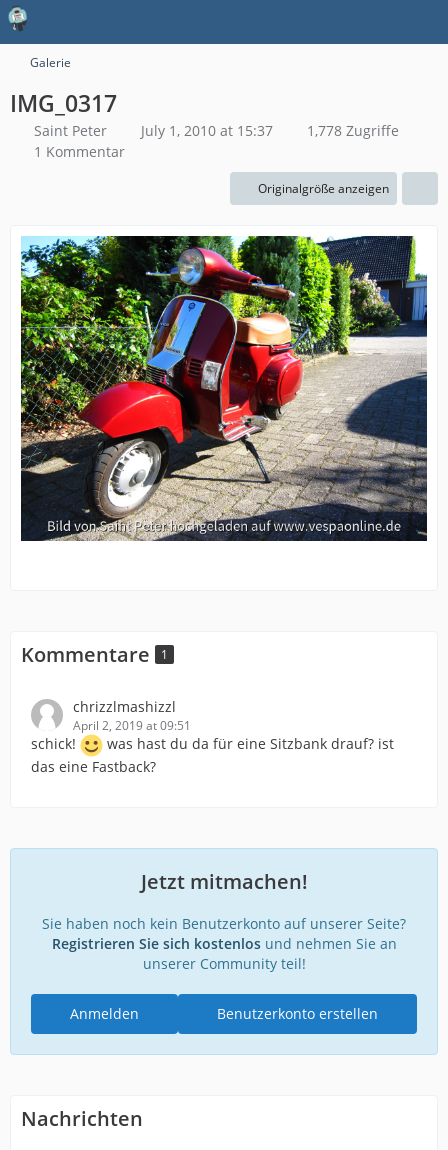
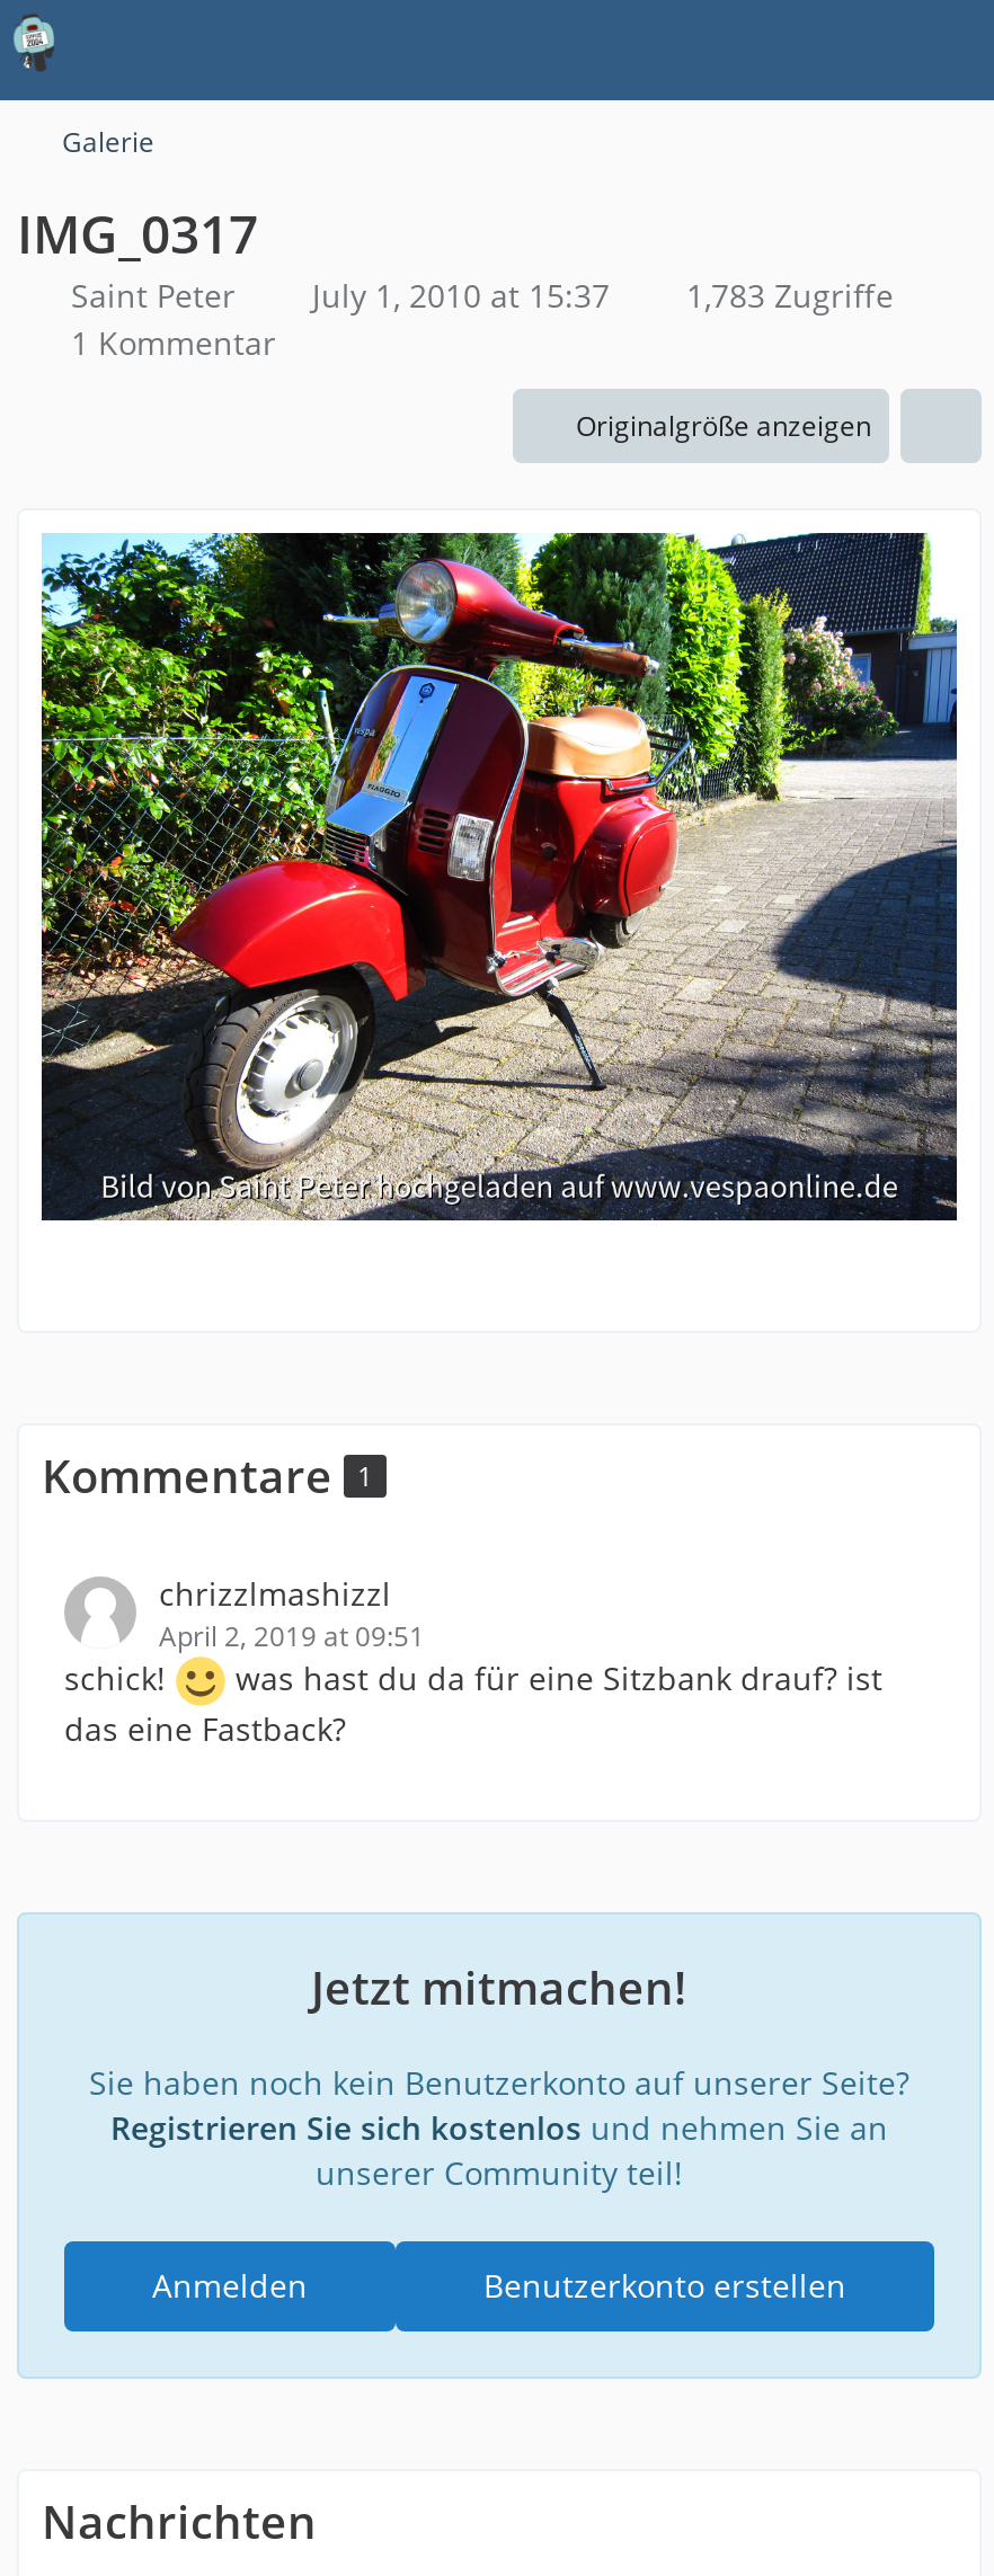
[34,121,399,140] Saint Peter July 1, 2010 at 15:37 1,778 Zugriffe -> [71,274,894,317] Saint Peter July 1, 2010 at 15:37 1,783 Zugriffe

